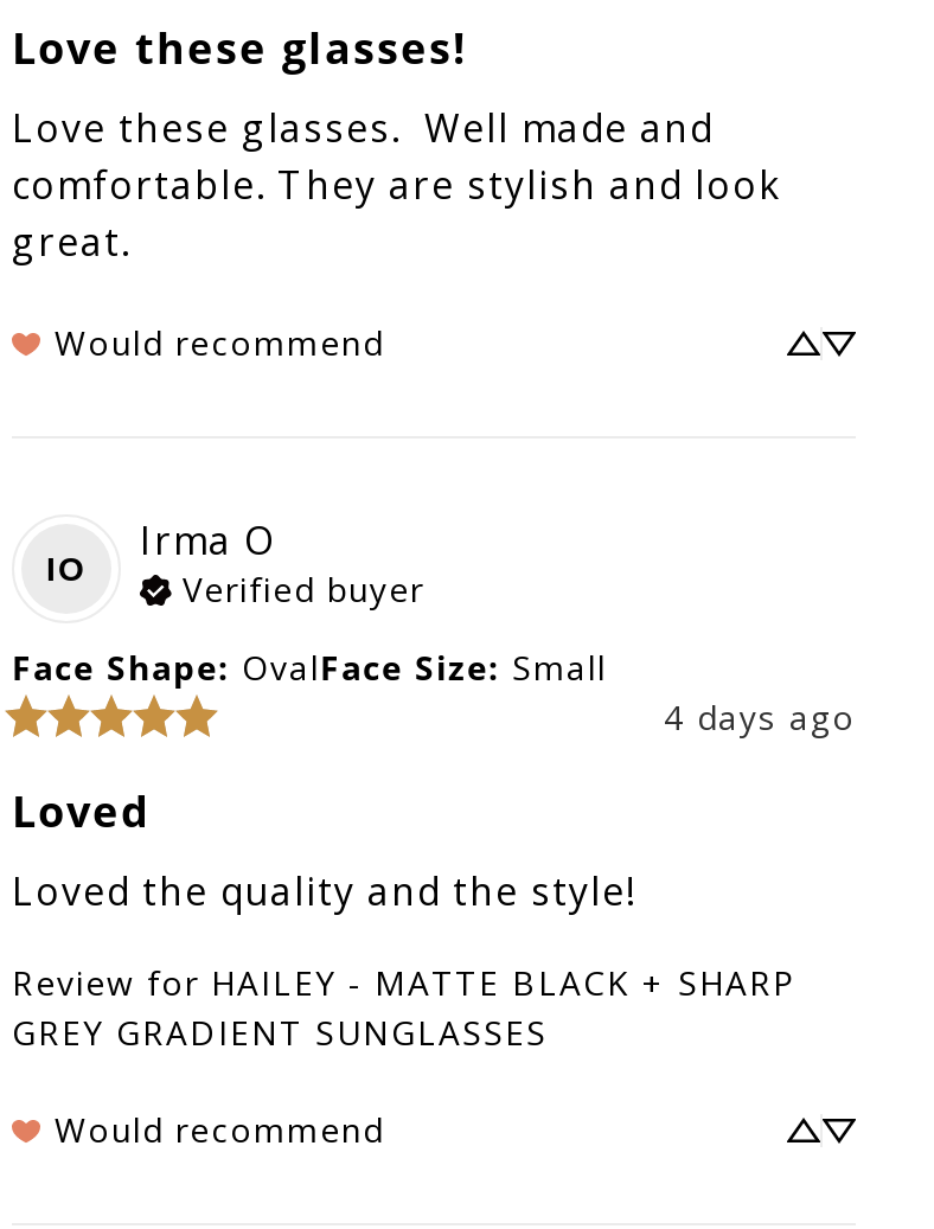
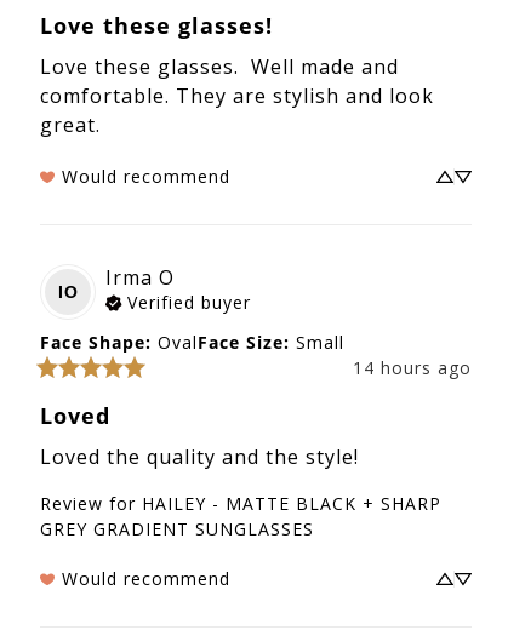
[664,693,856,738] 4 days ago -> [353,356,472,379] 14 hours ago

